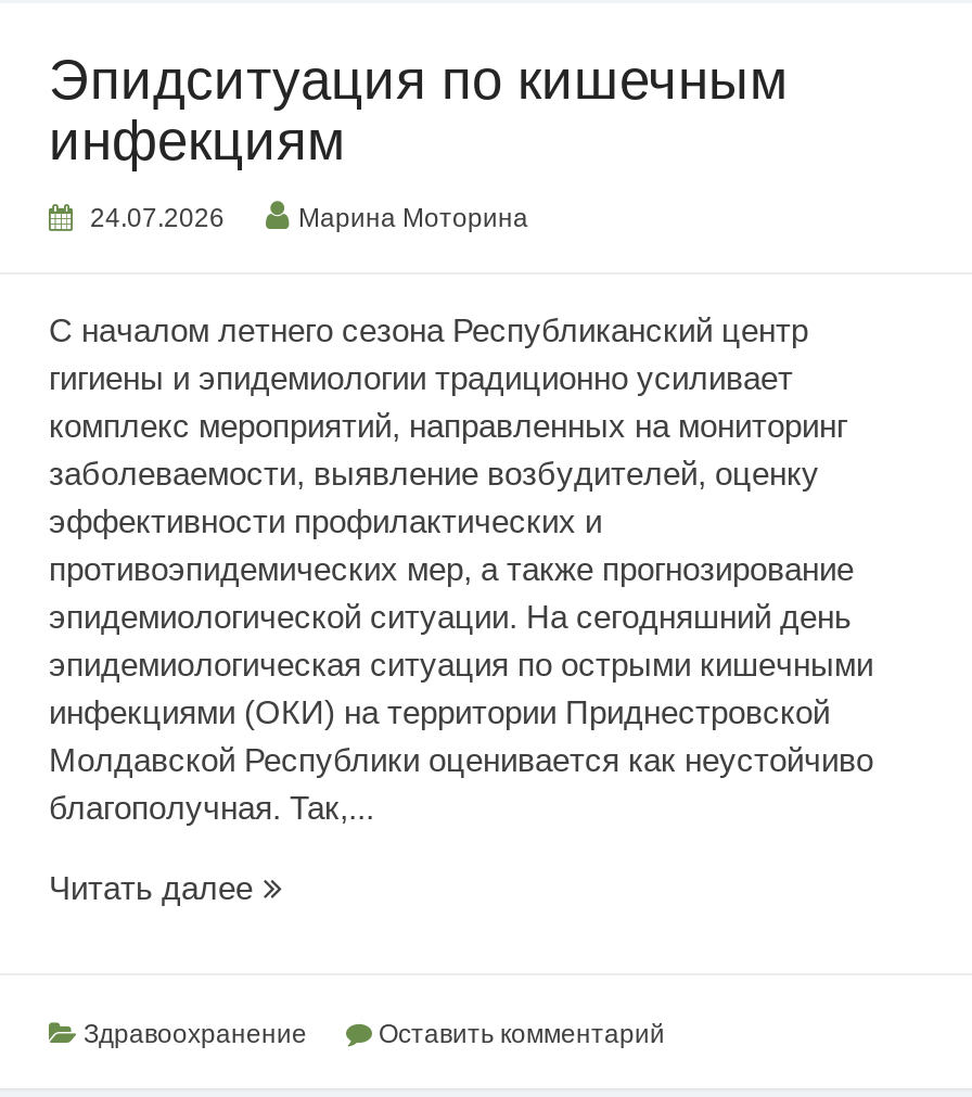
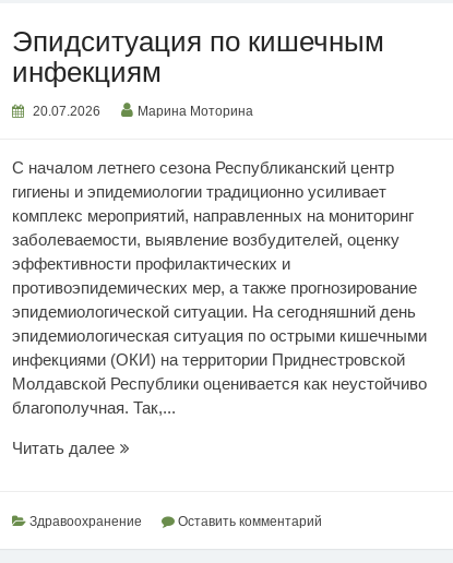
[90,204,225,234] 24.07.2026 -> [32,104,100,119] 20.07.2026

